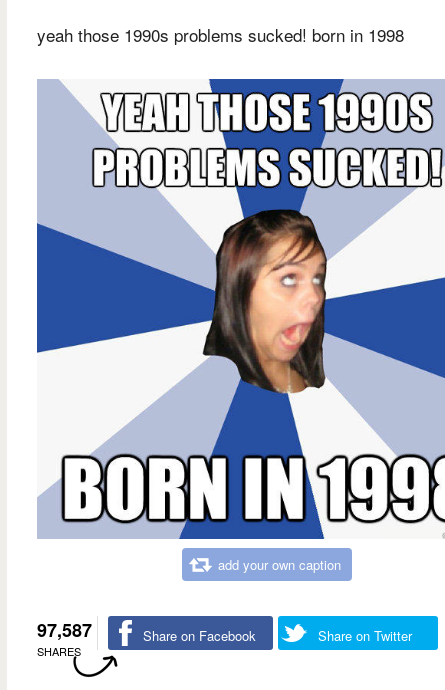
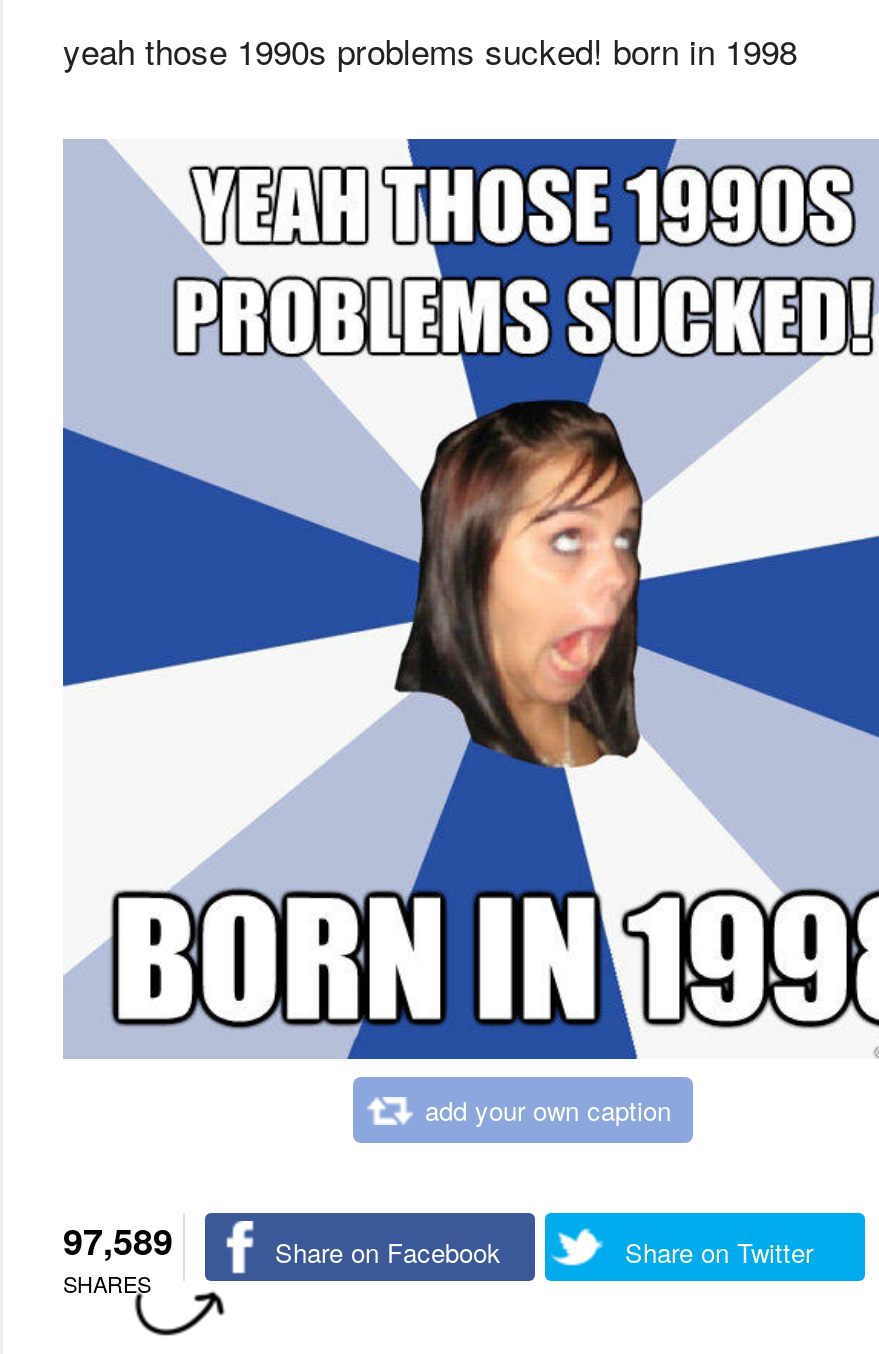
[37,617,92,643] 97,587 -> [63,1215,173,1267] 97,589

